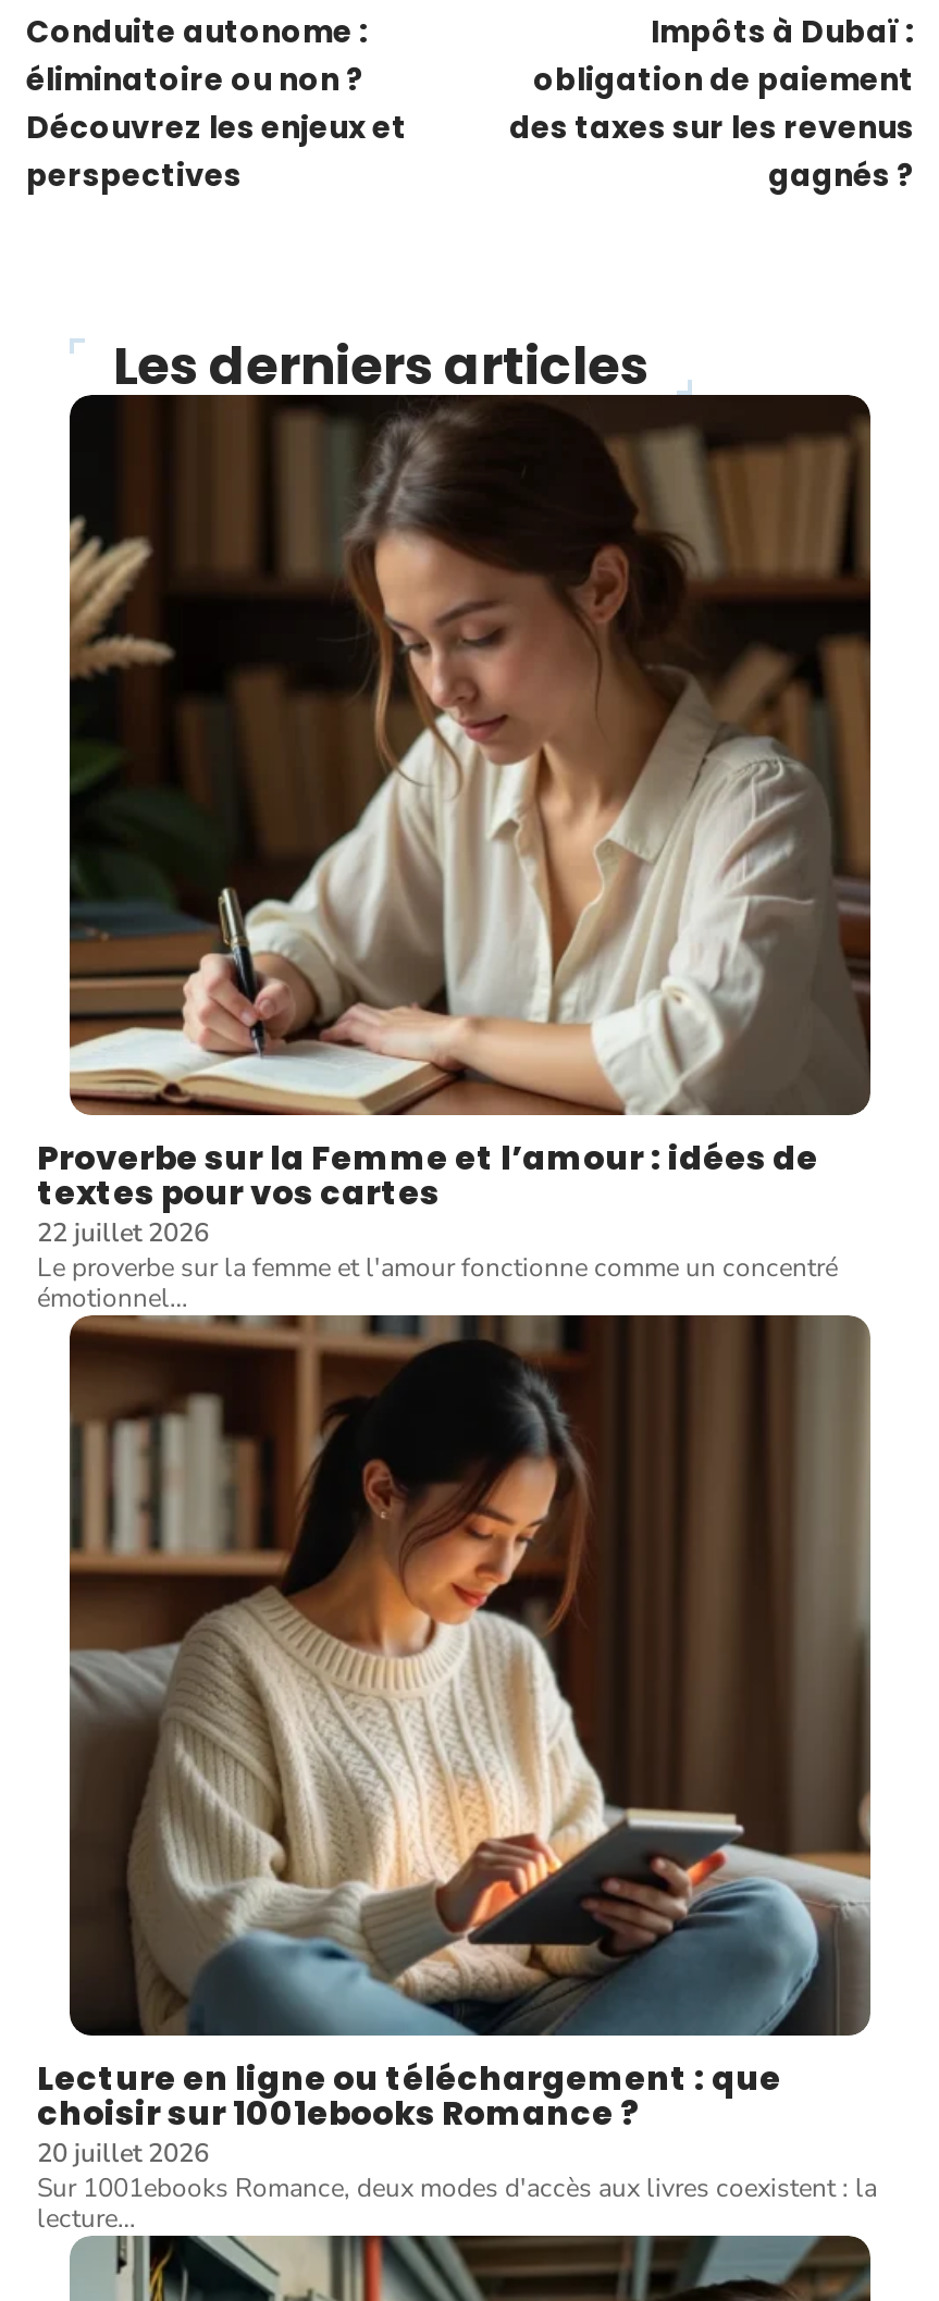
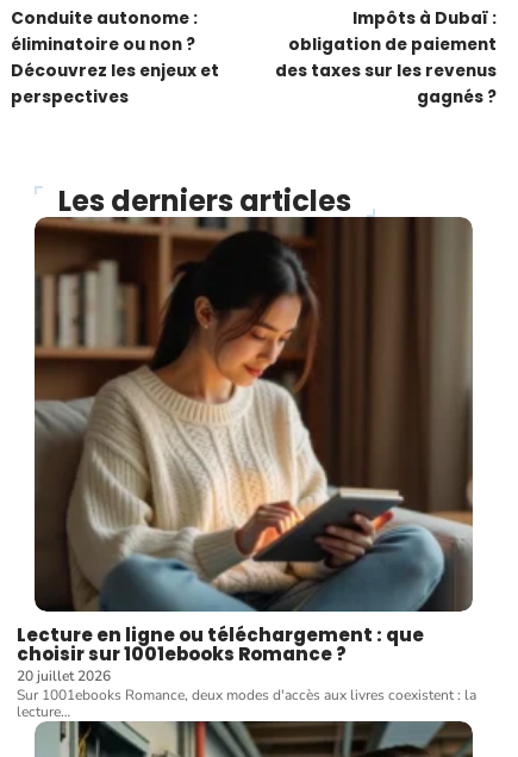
[37,393,873,1316] [image] | Proverbe sur la Femme et l’amour : idées de | textes pour vos cartes | 22 juillet 2026 | Le proverbe sur la femme et l'amour fonctionne comme un concentré | émotionnel… -> none

